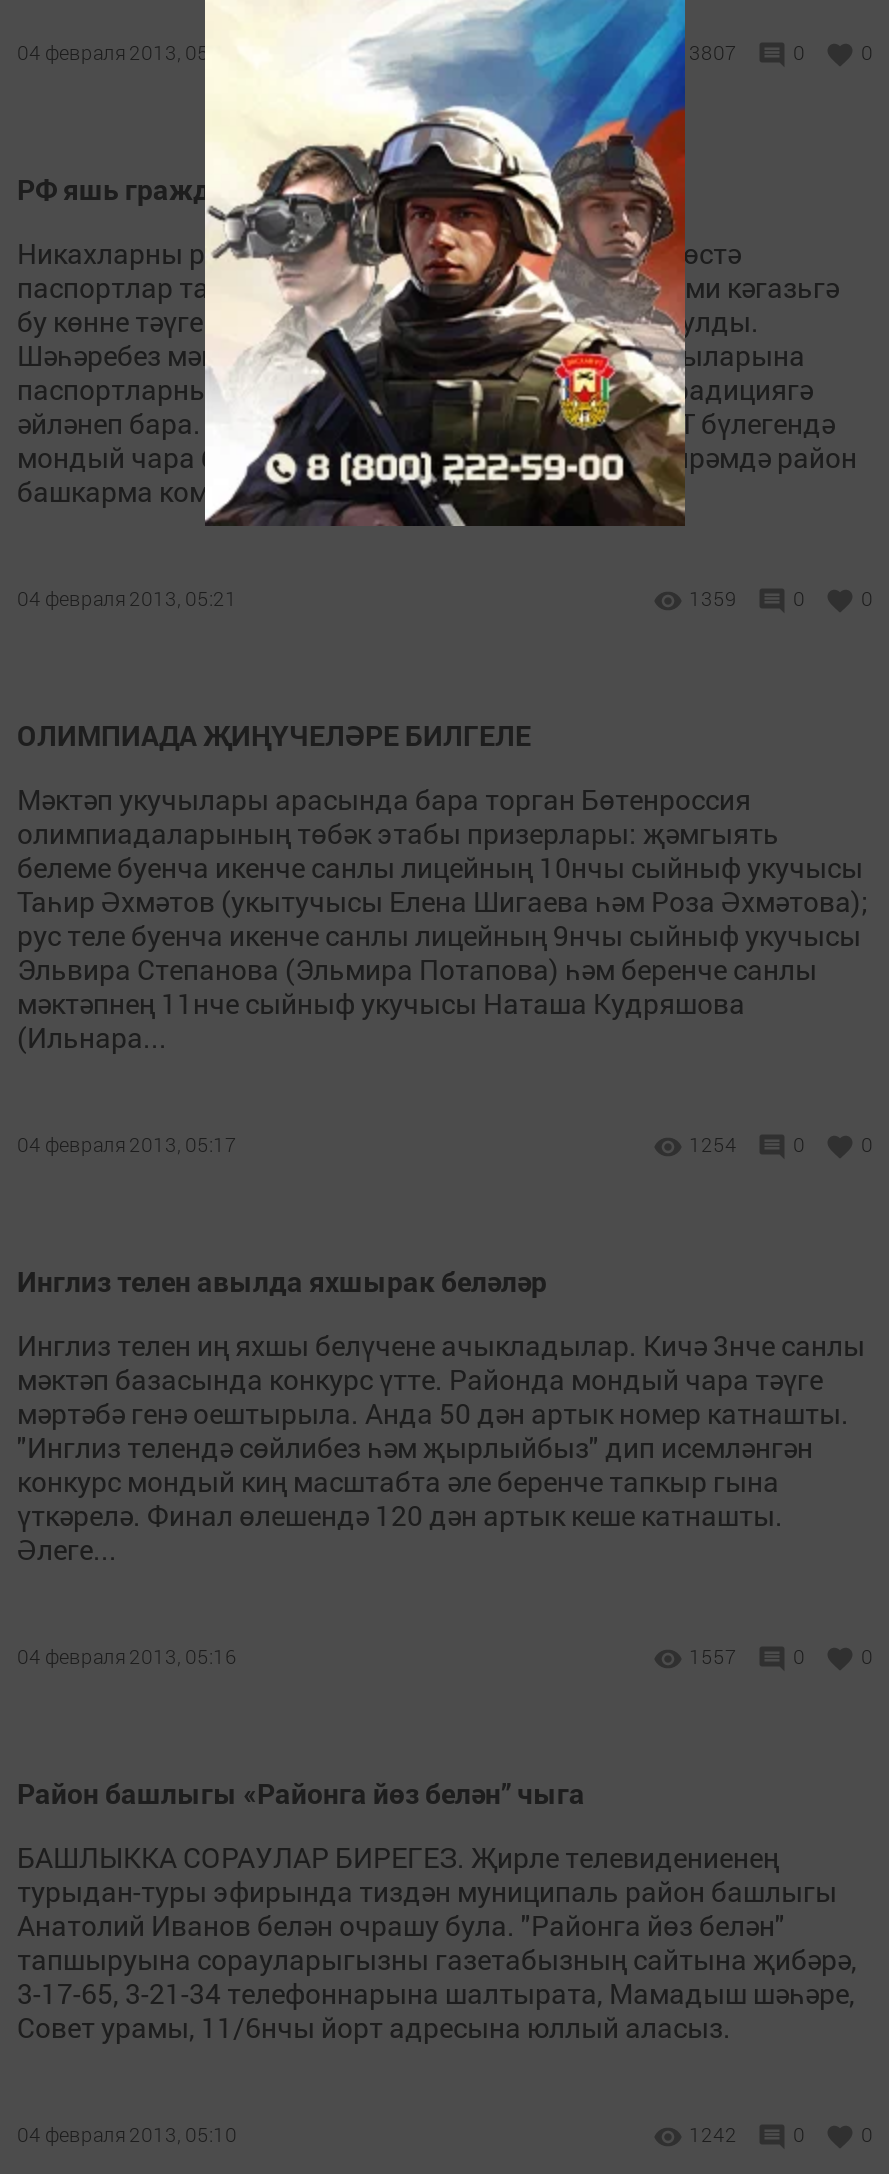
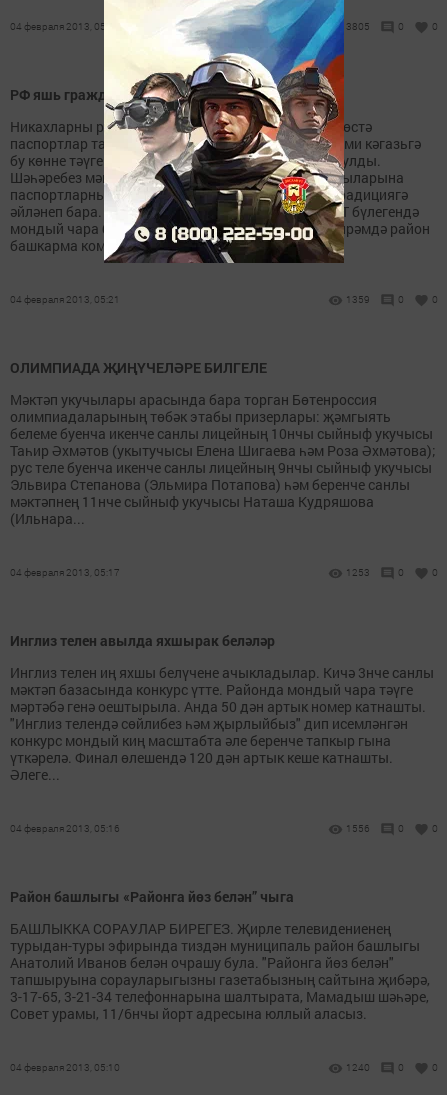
[689,41,737,67] 3807 -> [346,20,370,33] 3805
[689,1133,737,1159] 1254 -> [346,566,370,579] 1253
[689,1645,737,1671] 1557 -> [346,822,370,835] 1556
[689,2123,737,2149] 1242 -> [346,1061,370,1074] 1240

